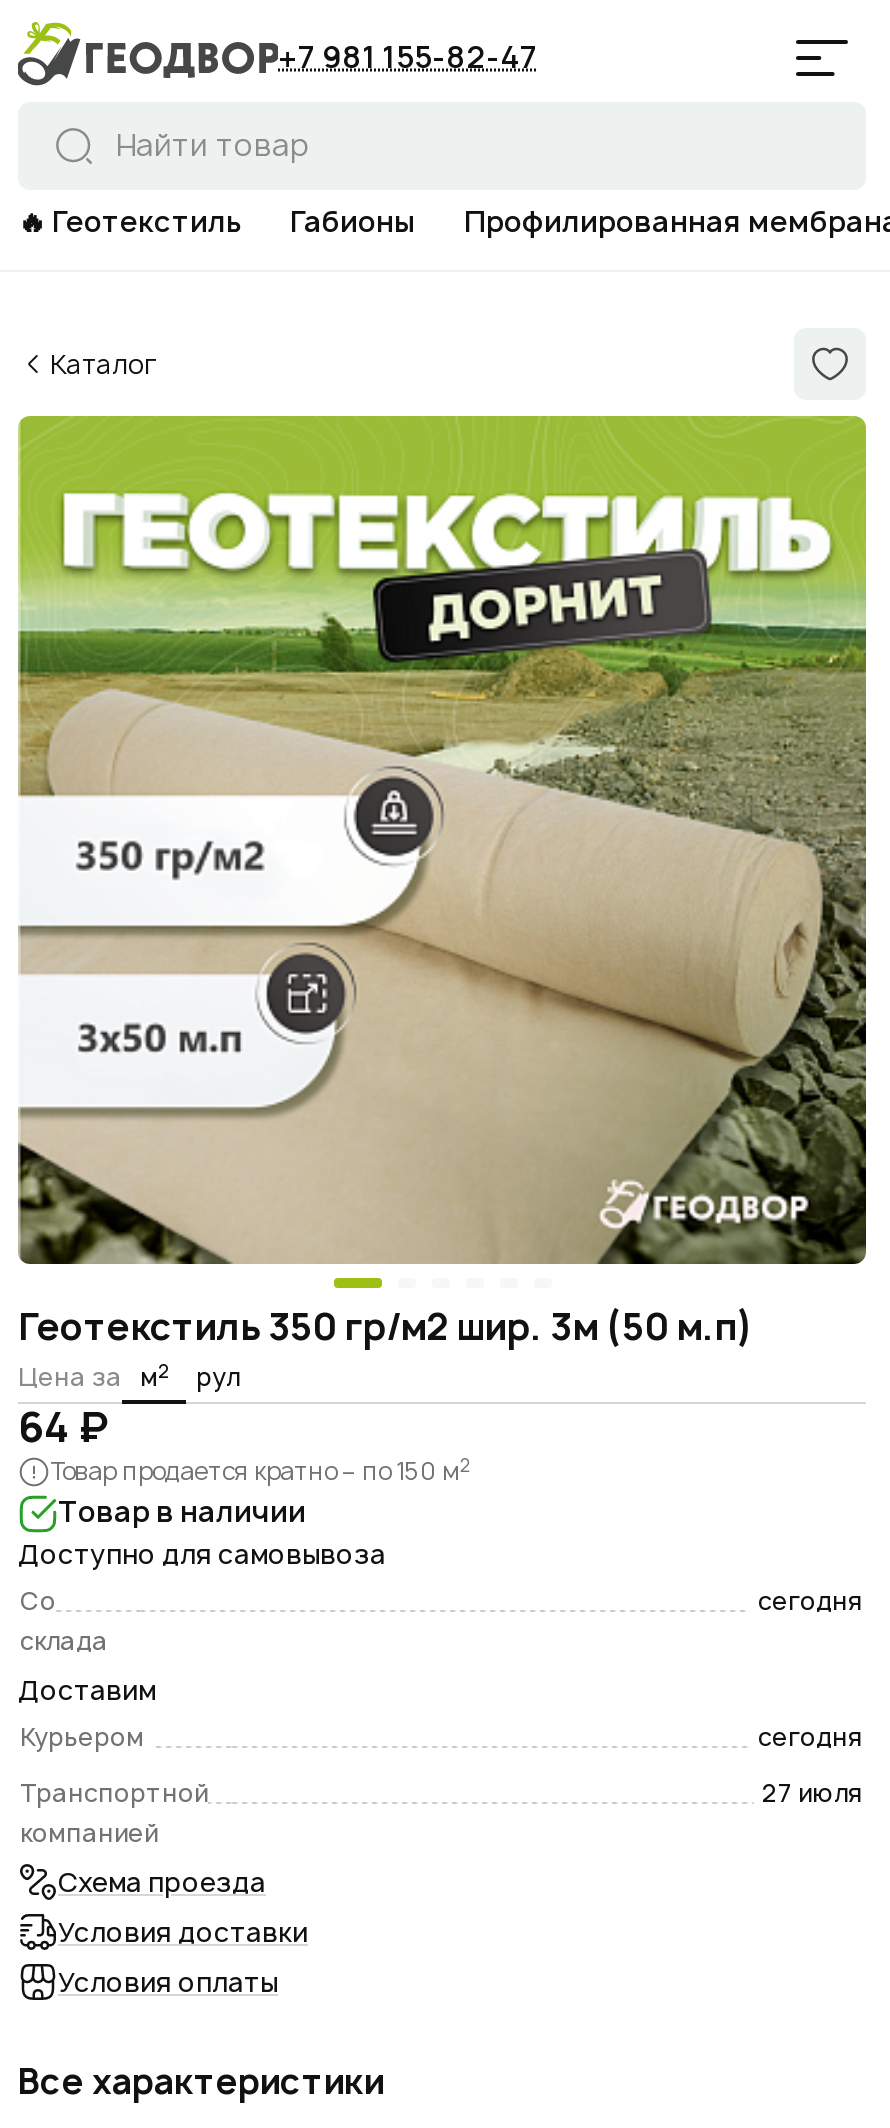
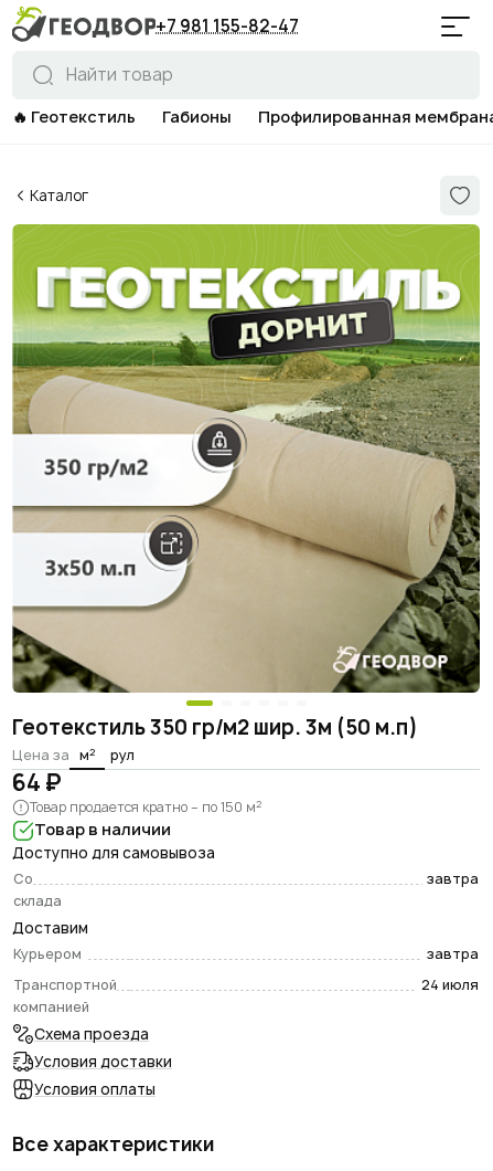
[758,1584,864,1618] сегодня -> [427,869,479,888] завтра
[758,1720,864,1754] сегодня -> [427,945,479,963] завтра
[762,1776,864,1810] 27 июля -> [421,975,479,994] 24 июля

